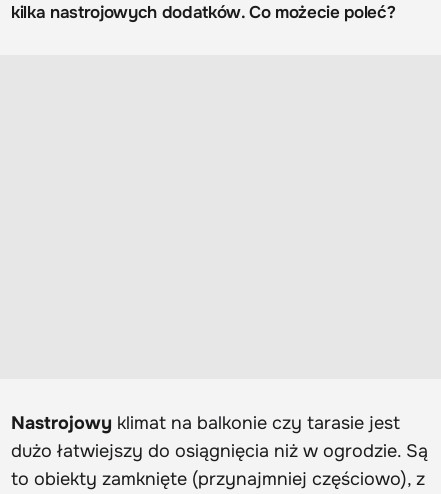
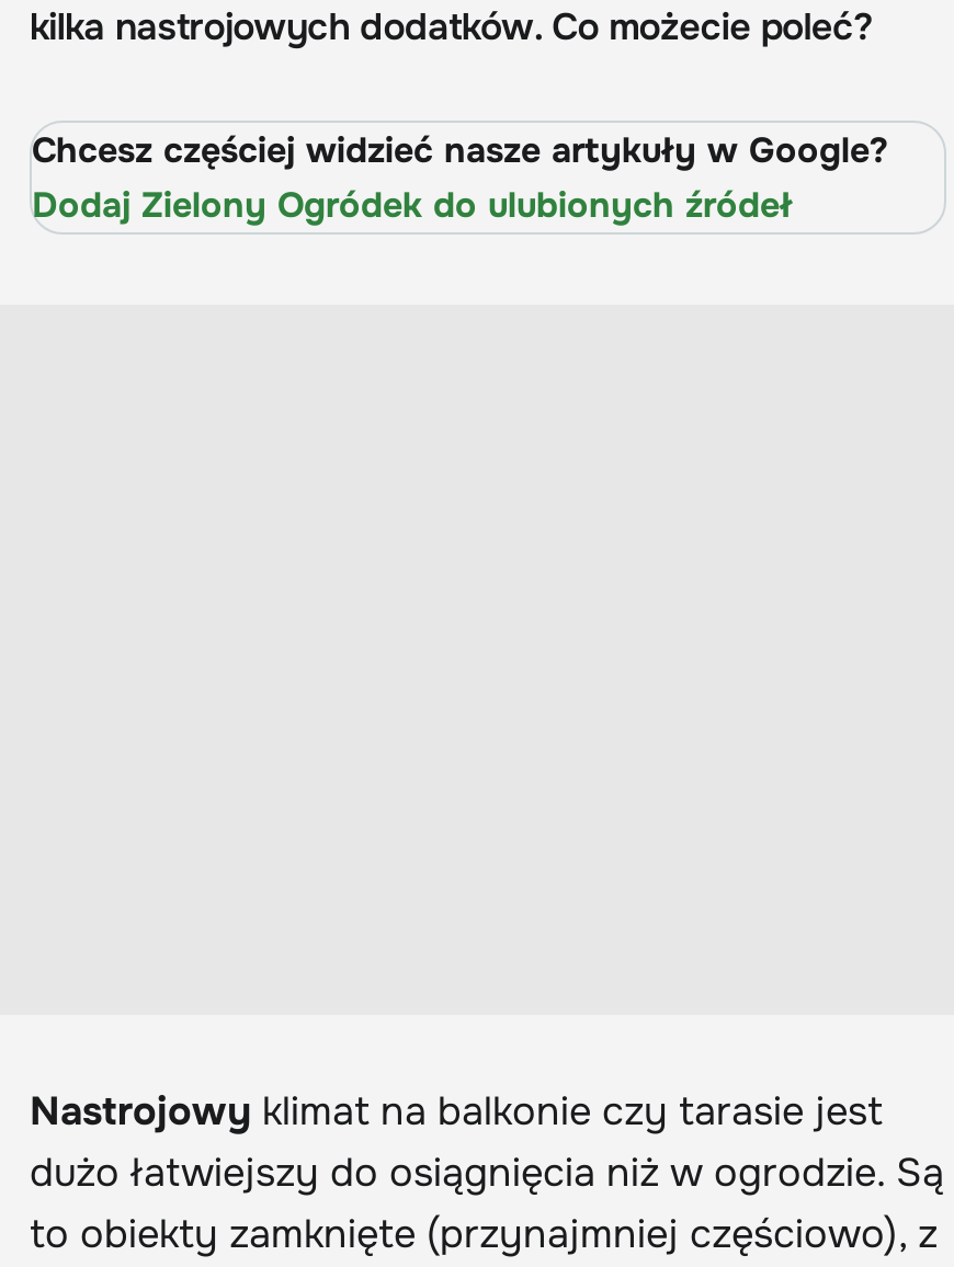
none -> [32,128,887,228] Chcesz częściej widzieć nasze artykuły w Google? | Dodaj Zielony Ogródek do ulubionych źródeł

